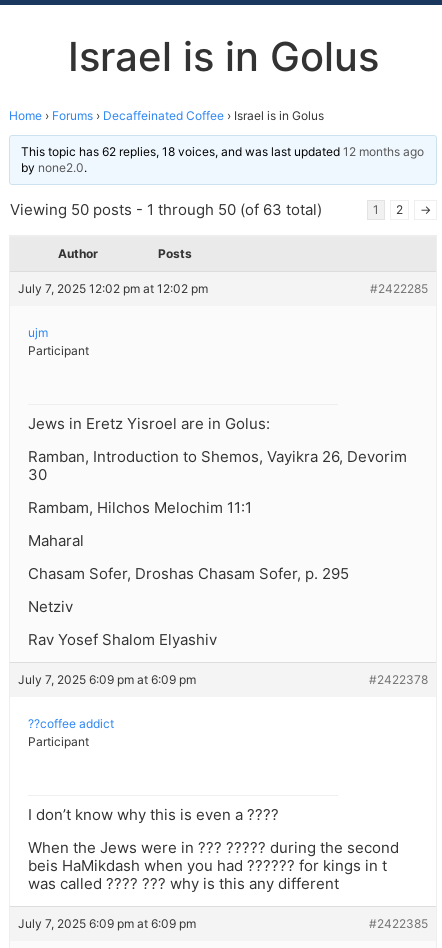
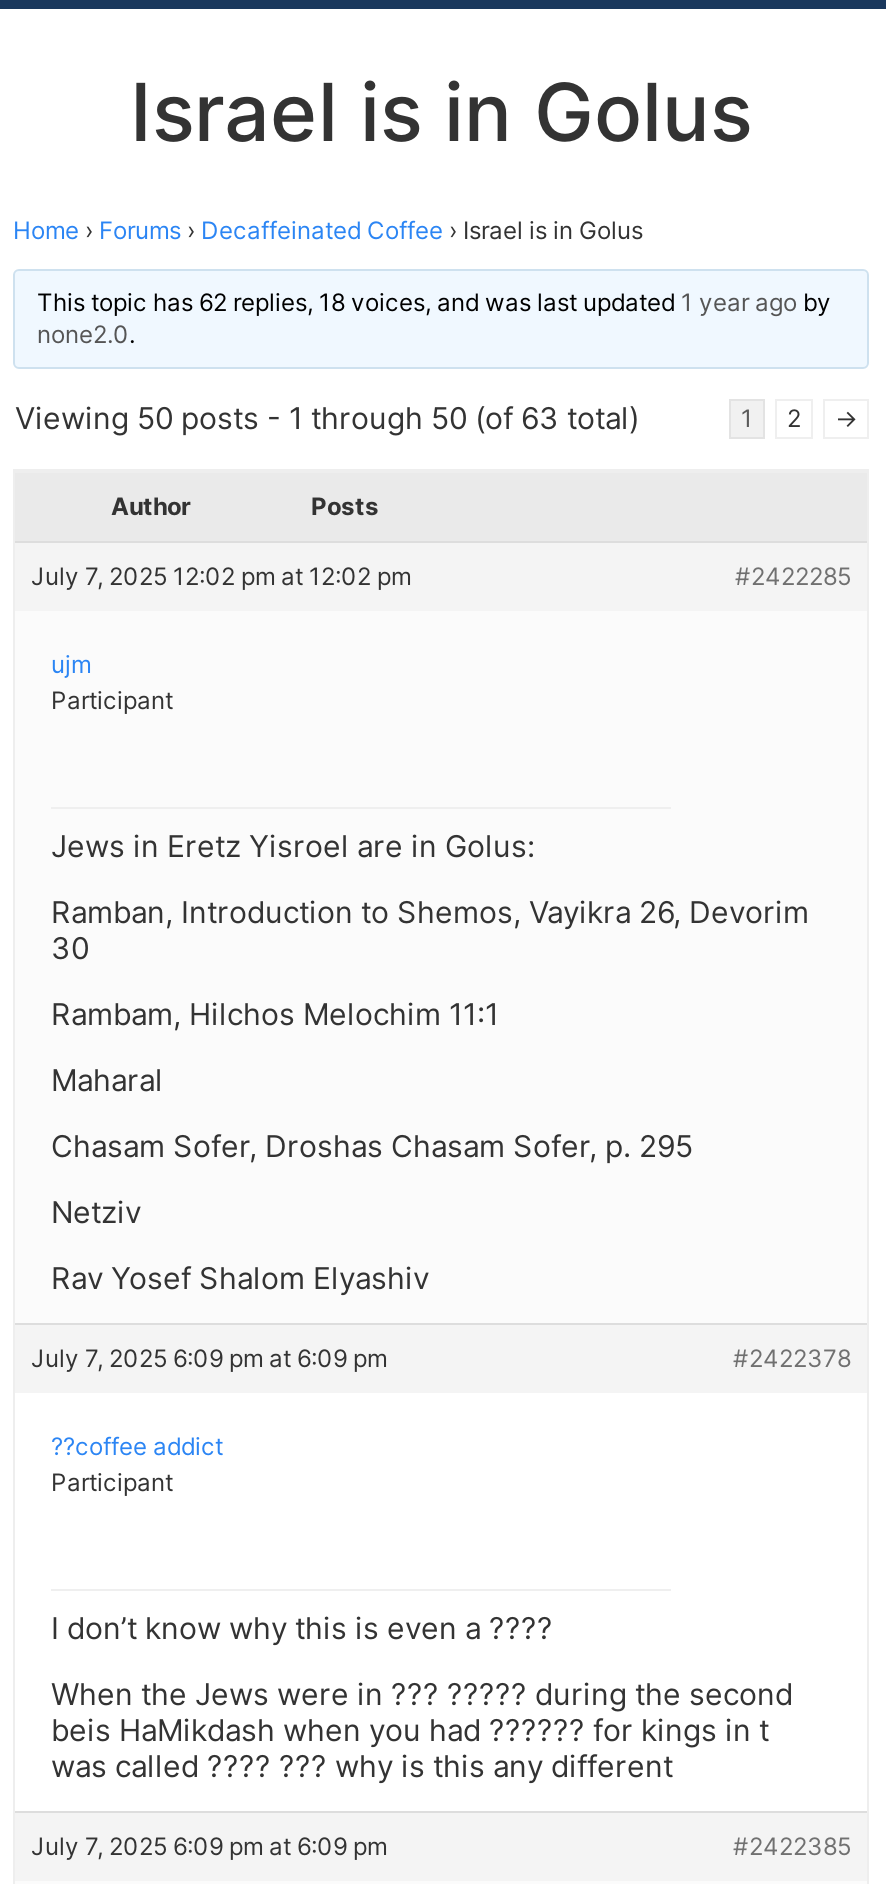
[21,144,424,175] This topic has 62 replies, 18 voices, and was last updated 12 months ago | by none2.0. -> [37,287,831,349] This topic has 62 replies, 18 voices, and was last updated 1 year ago by | none2.0.

